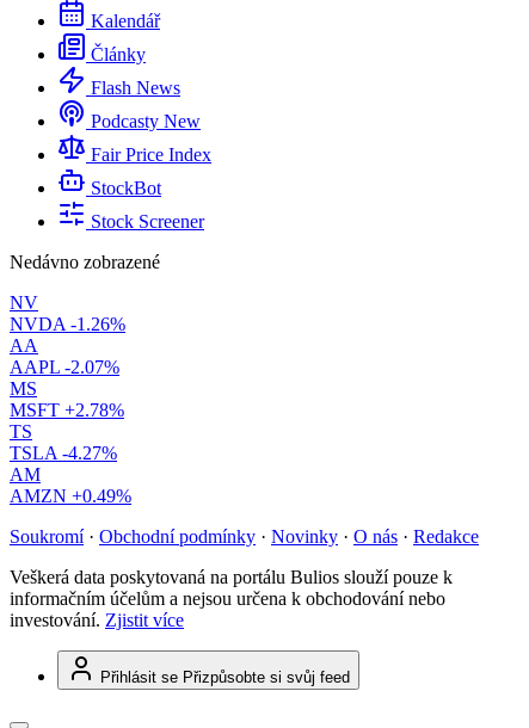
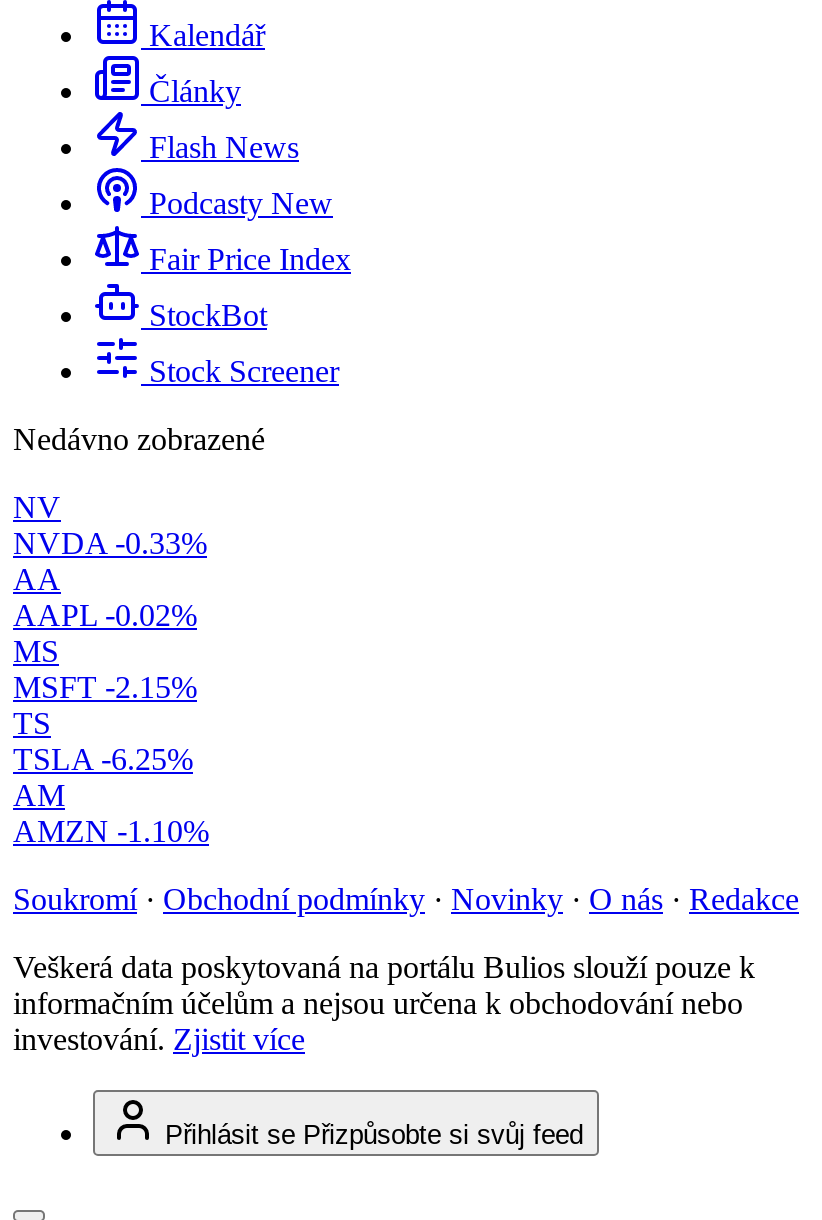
[10,314,125,334] NVDA -1.26% -> [13,526,207,560] NVDA -0.33%
[10,357,119,377] AAPL -2.07% -> [13,598,197,632] AAPL -0.02%
[10,400,124,420] MSFT +2.78% -> [13,670,197,704] MSFT -2.15%
[10,443,117,463] TSLA -4.27% -> [13,742,193,776] TSLA -6.25%
[10,486,131,506] AMZN +0.49% -> [13,814,209,848] AMZN -1.10%

